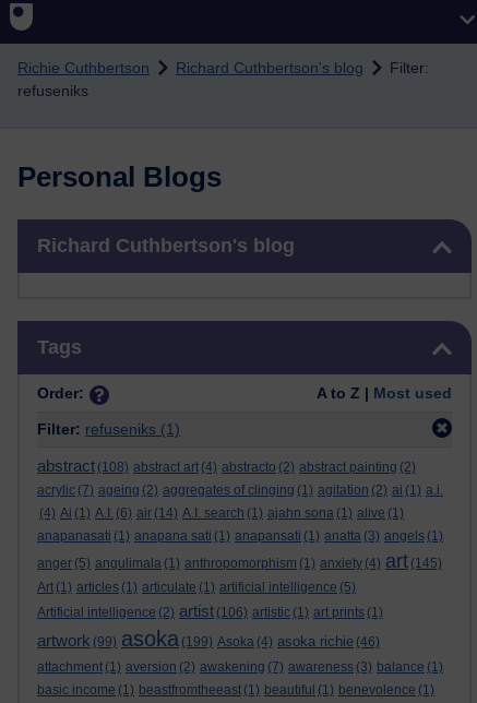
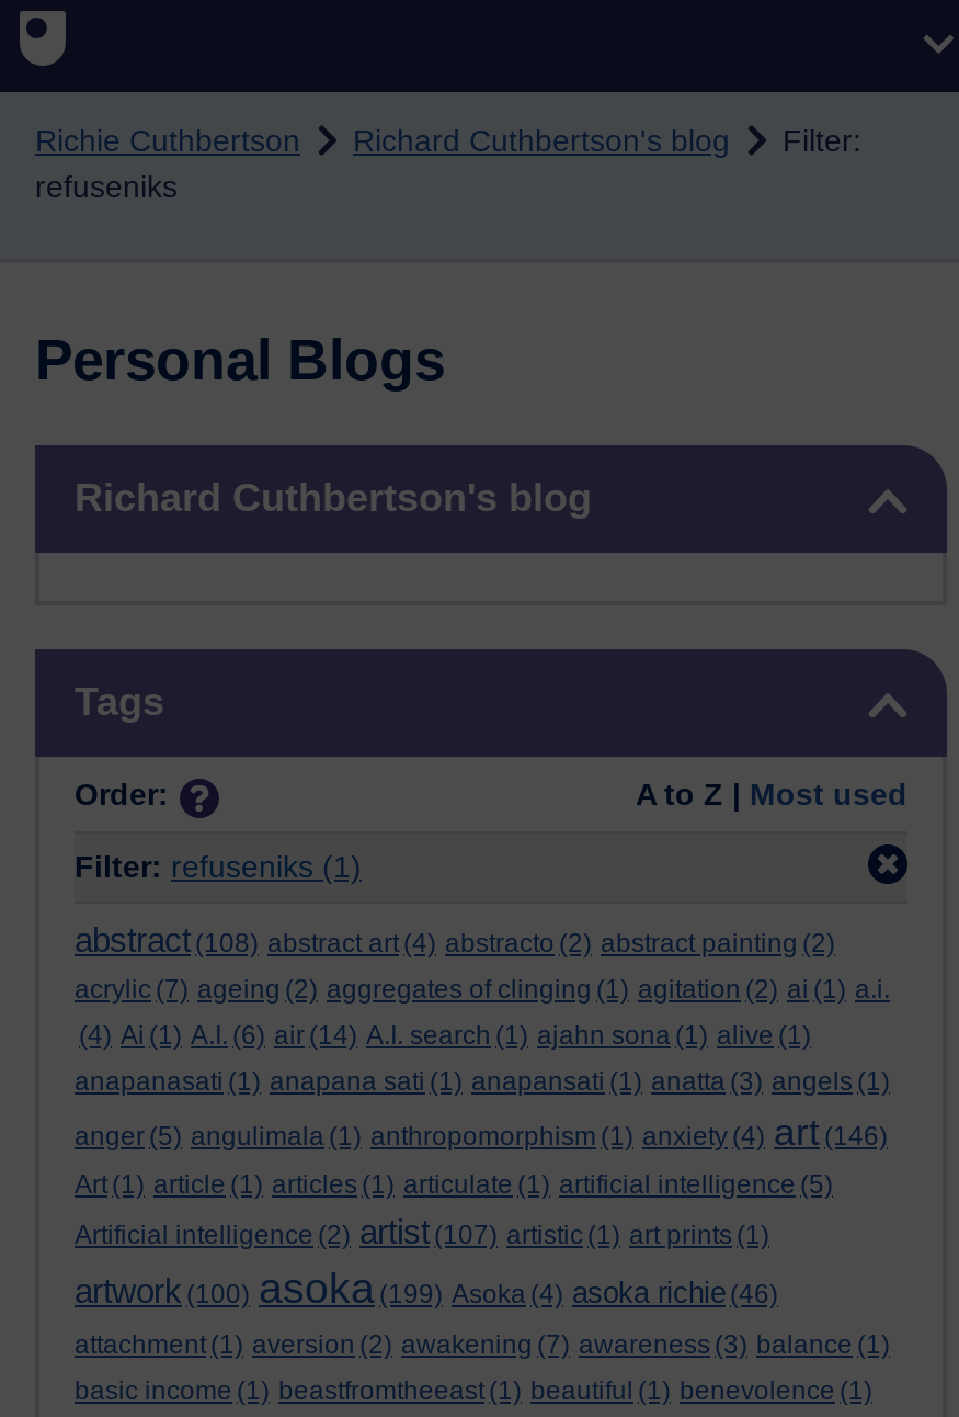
[37,551,442,651] anger (5) angulimala (1) anthropomorphism (1) anxiety (4) art (145) | Art (1) articles (1) articulate (1) artificial intelligence (5) | Artificial intelligence (2) artist (106) artistic (1) art prints (1) | artwork (99) asoka (199) Asoka (4) asoka richie (46) -> [75,1111,888,1312] anger (5) angulimala (1) anthropomorphism (1) anxiety (4) art (146) | Art (1) article (1) articles (1) articulate (1) artificial intelligence (5) | Artificial intelligence (2) artist (107) artistic (1) art prints (1) | artwork (100) asoka (199) Asoka (4) asoka richie (46)

